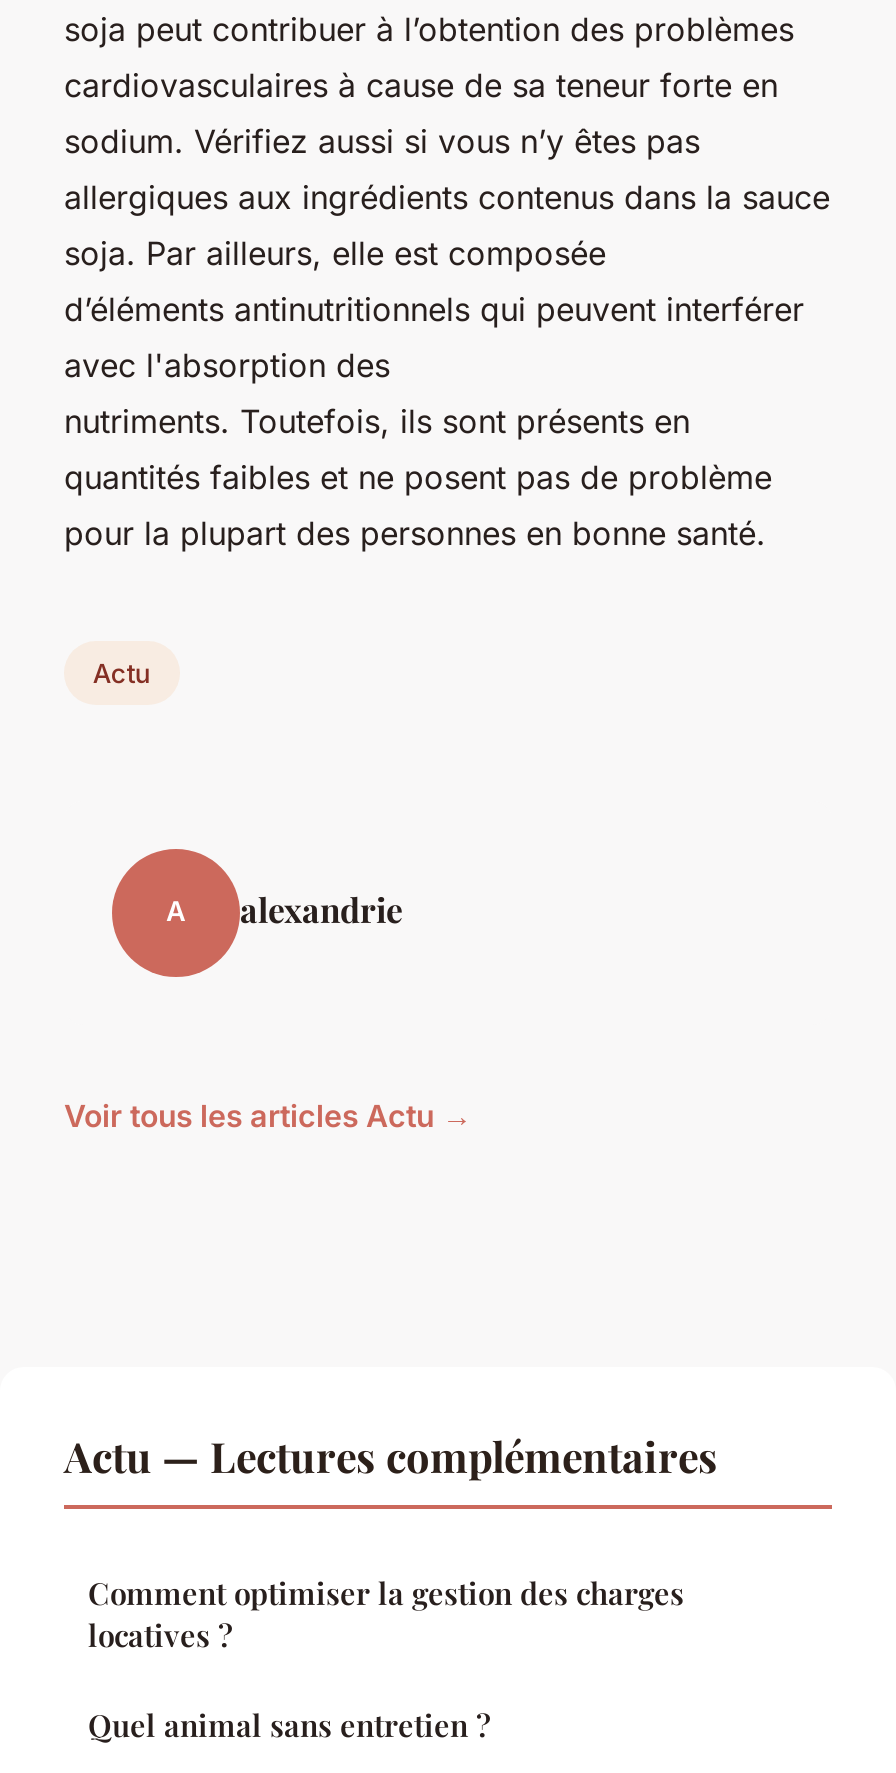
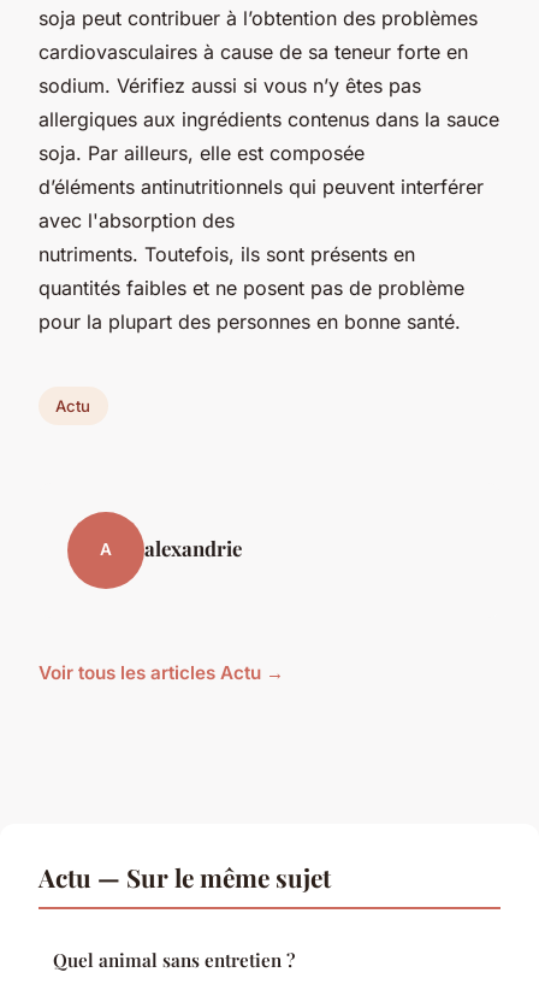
[64,1426,718,1654] Actu — Lectures complémentaires | Comment optimiser la gestion des charges | locatives ? -> [38,859,331,893] Actu — Sur le même sujet

